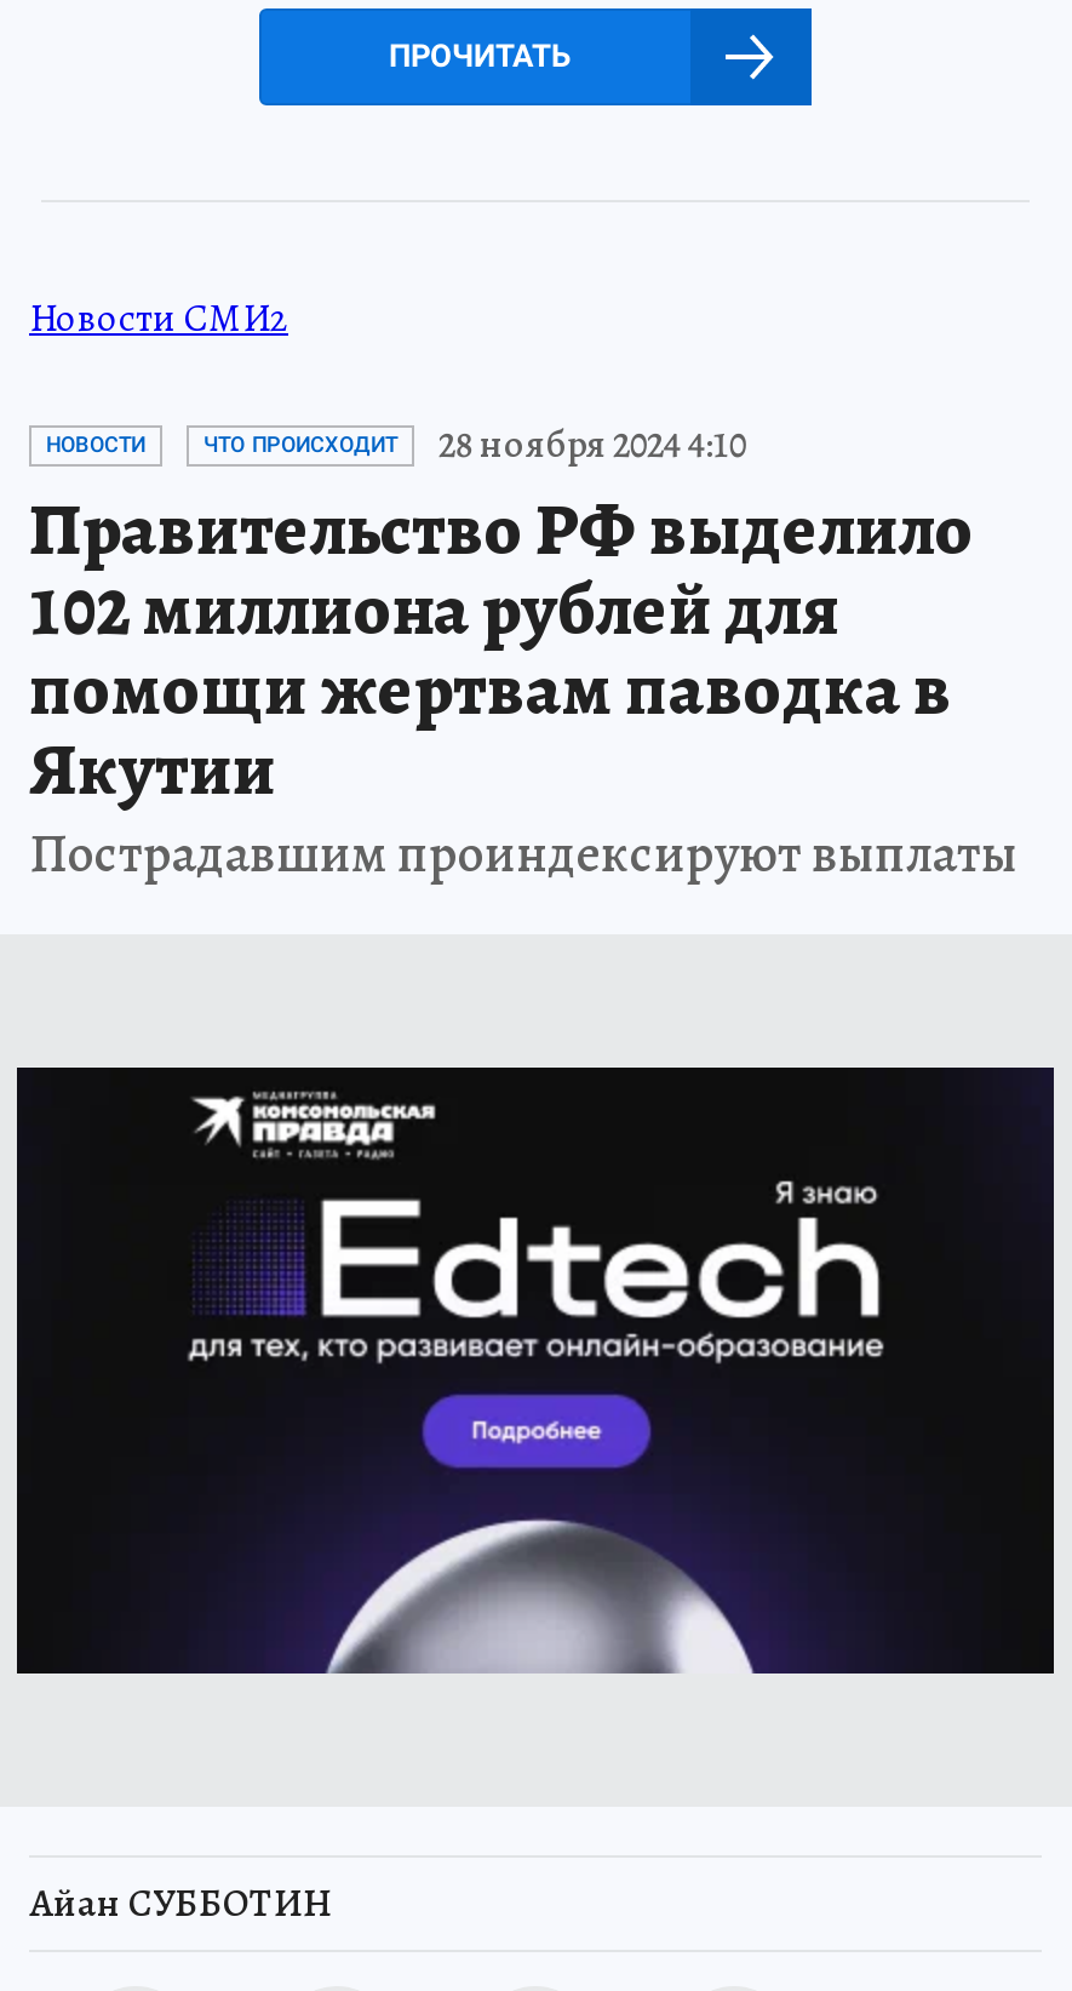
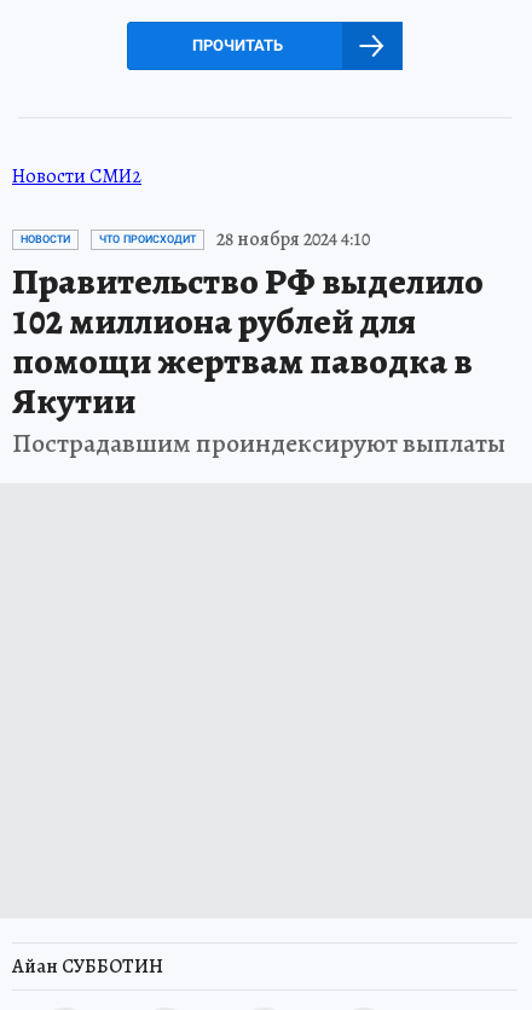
[15,1065,1056,1676] [image] -> none

